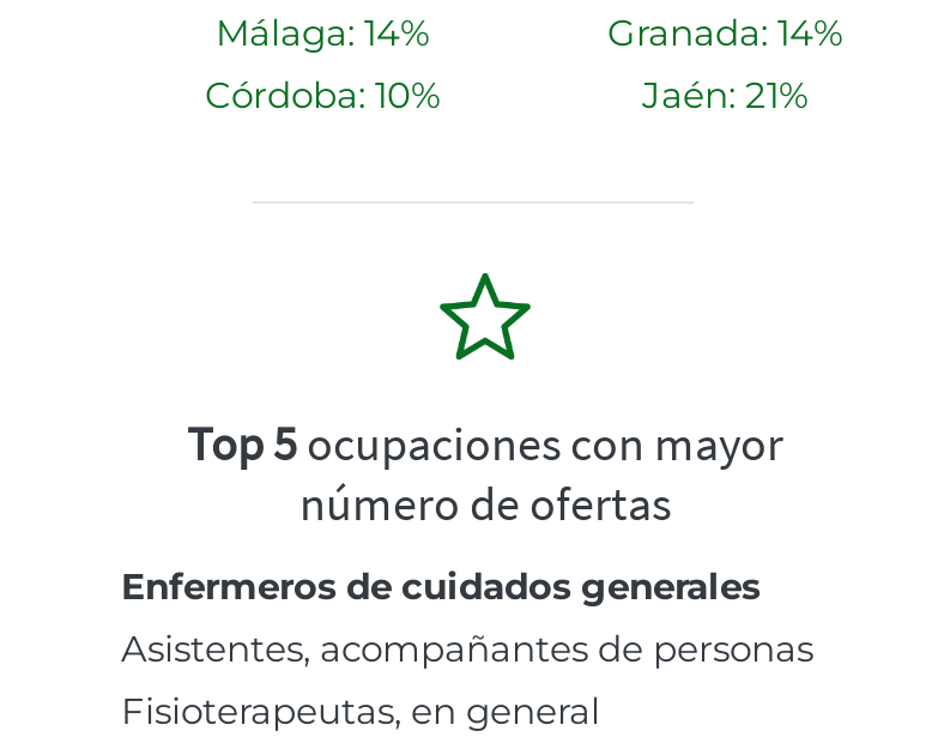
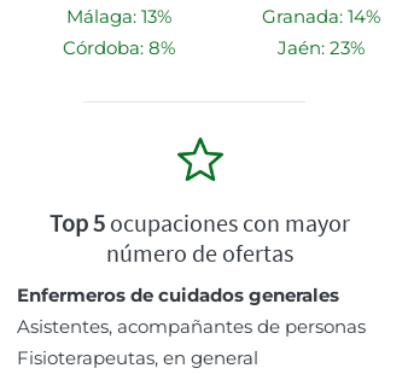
[216,9,429,55] Málaga: 14% -> [66,5,171,28] Málaga: 13%
[205,71,440,117] Córdoba: 10% -> [62,36,174,59] Córdoba: 8%
[642,71,807,117] Jaén: 21% -> [278,36,365,59] Jaén: 23%

